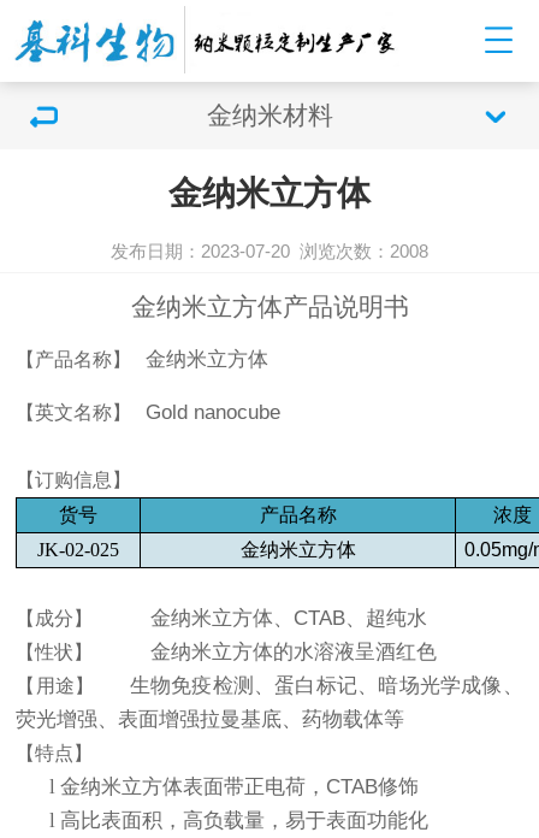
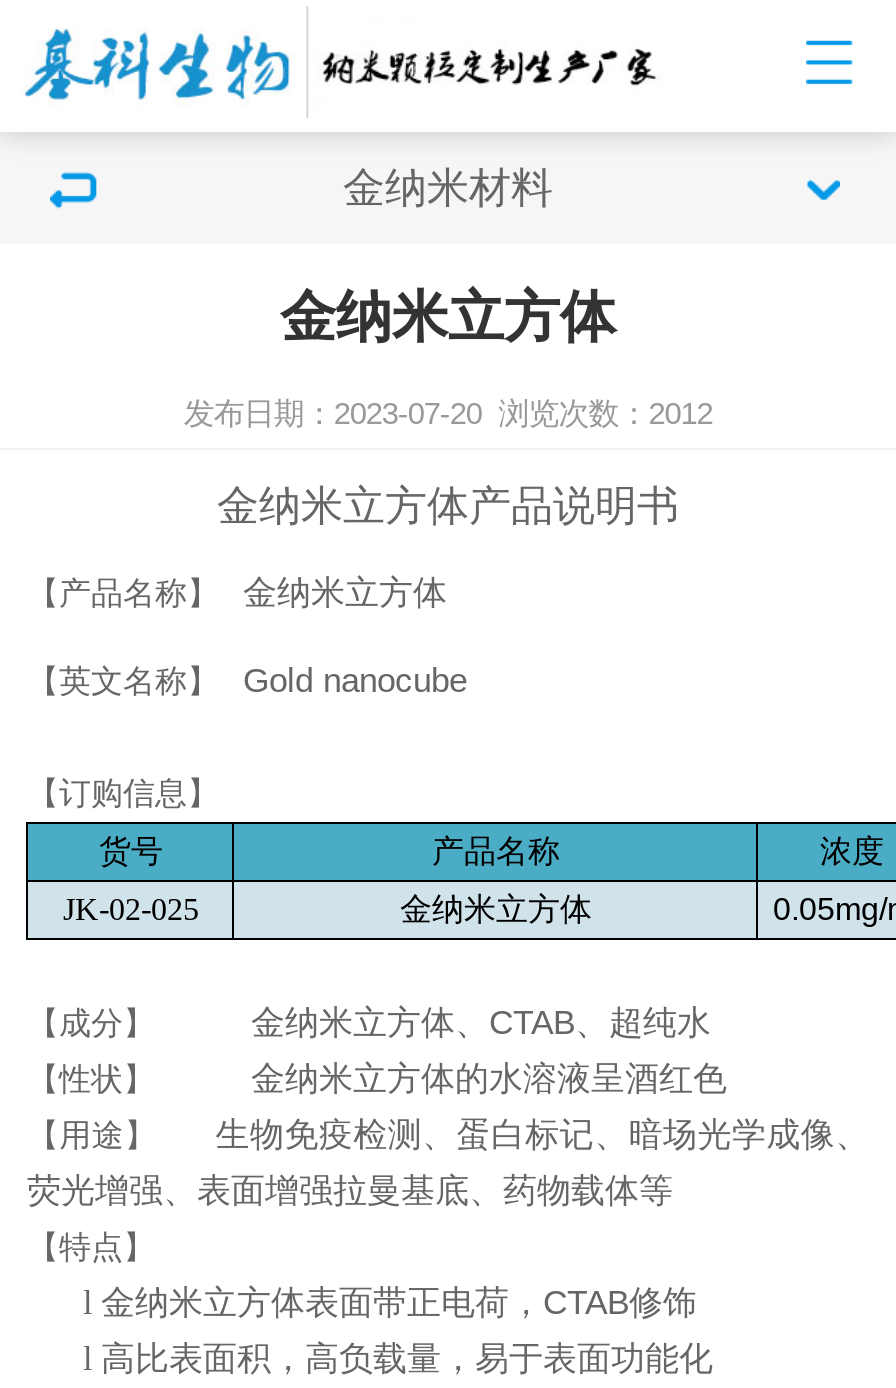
[110,241,429,261] 发布日期：2023-07-20 浏览次数：2008 -> [184,396,712,430] 发布日期：2023-07-20 浏览次数：2012

